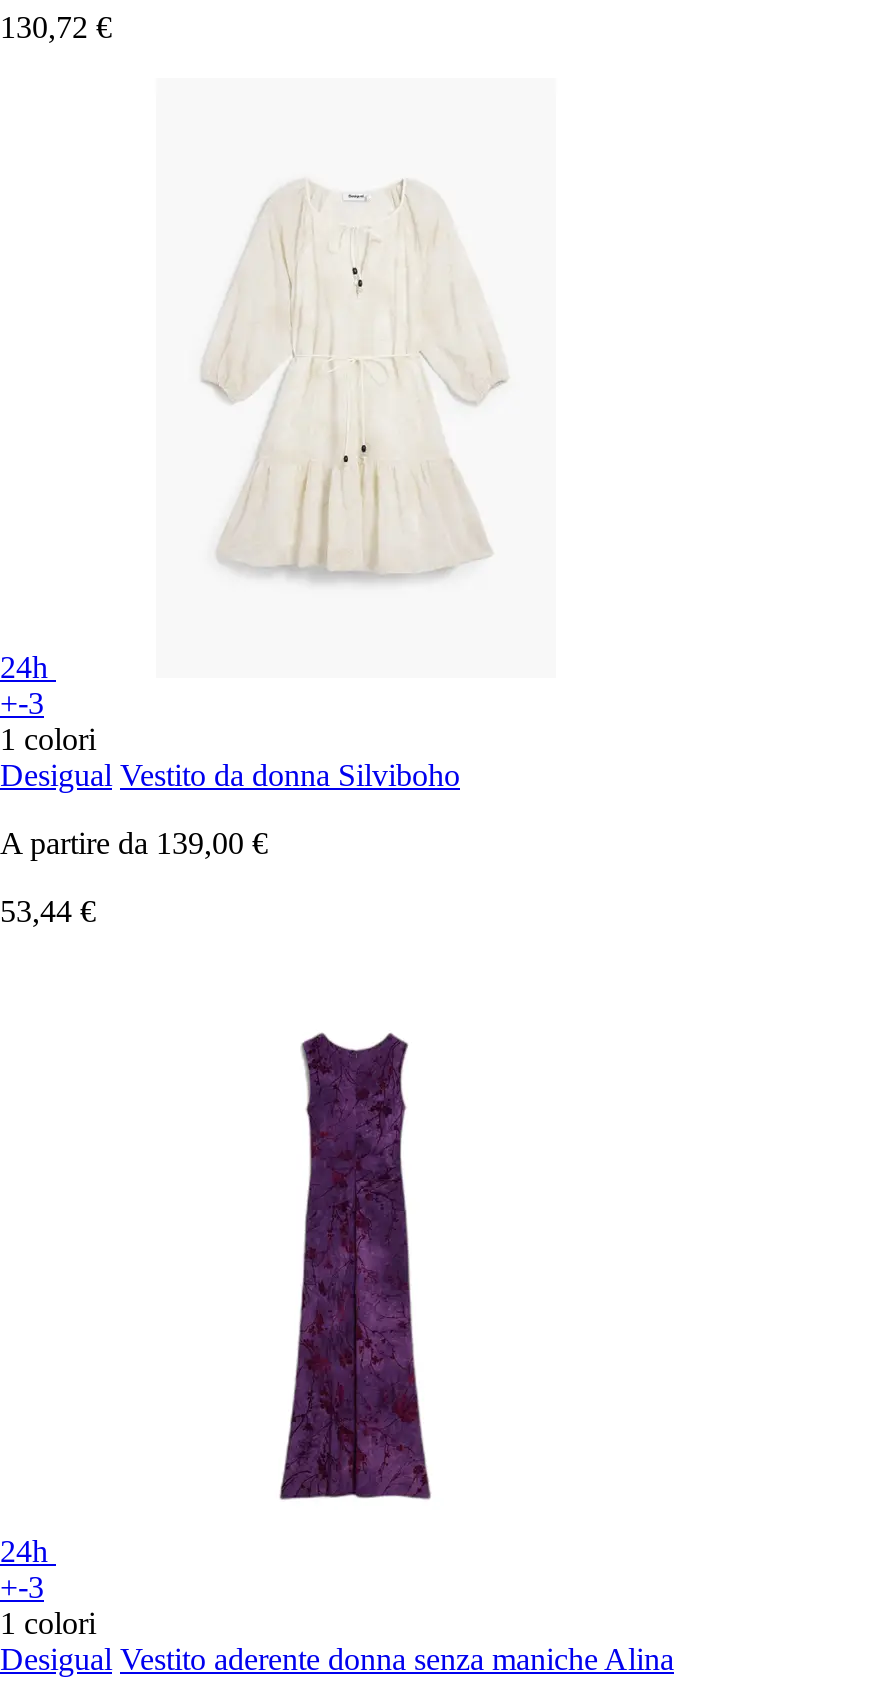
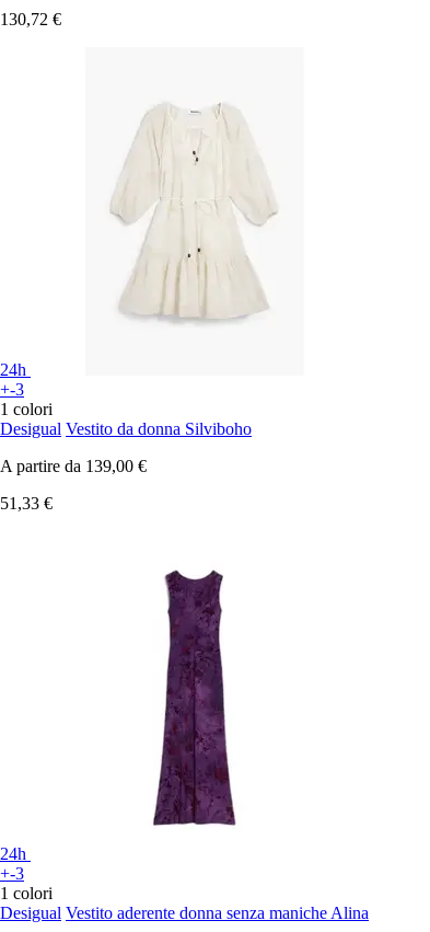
[0,893,96,927] 53,44 € -> [0,494,53,512] 51,33 €

